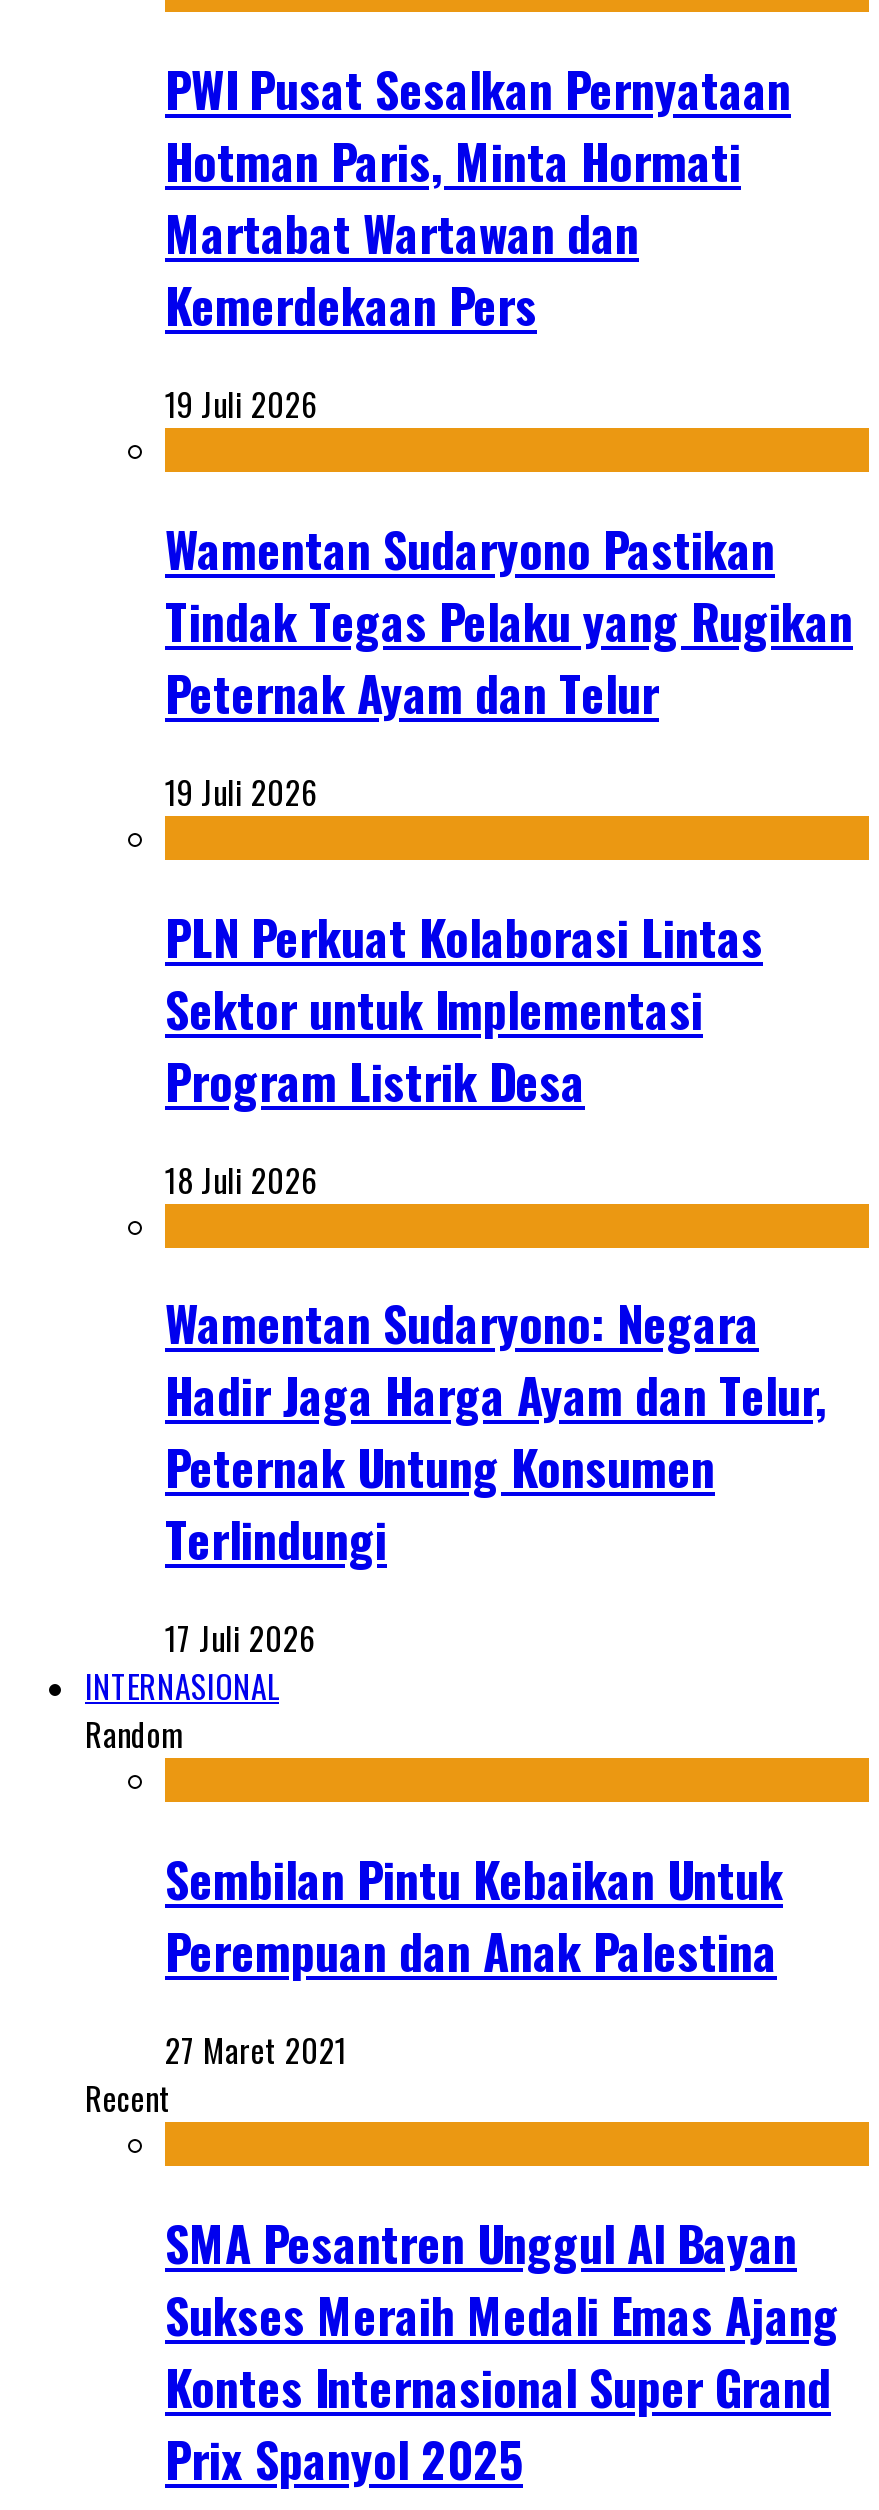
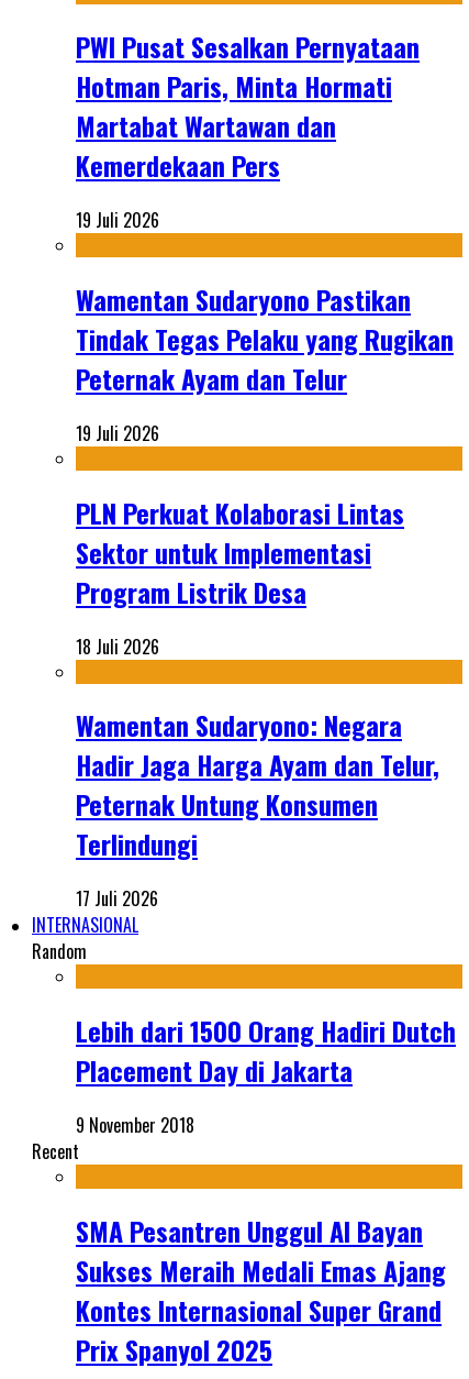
[165,1843,783,1987] Sembilan Pintu Kebaikan Untuk | Perempuan dan Anak Palestina -> [76,1011,456,1090] Lebih dari 1500 Orang Hadiri Dutch | Placement Day di Jakarta
[165,2026,347,2074] 27 Maret 2021 -> [76,1112,194,1138] 9 November 2018

